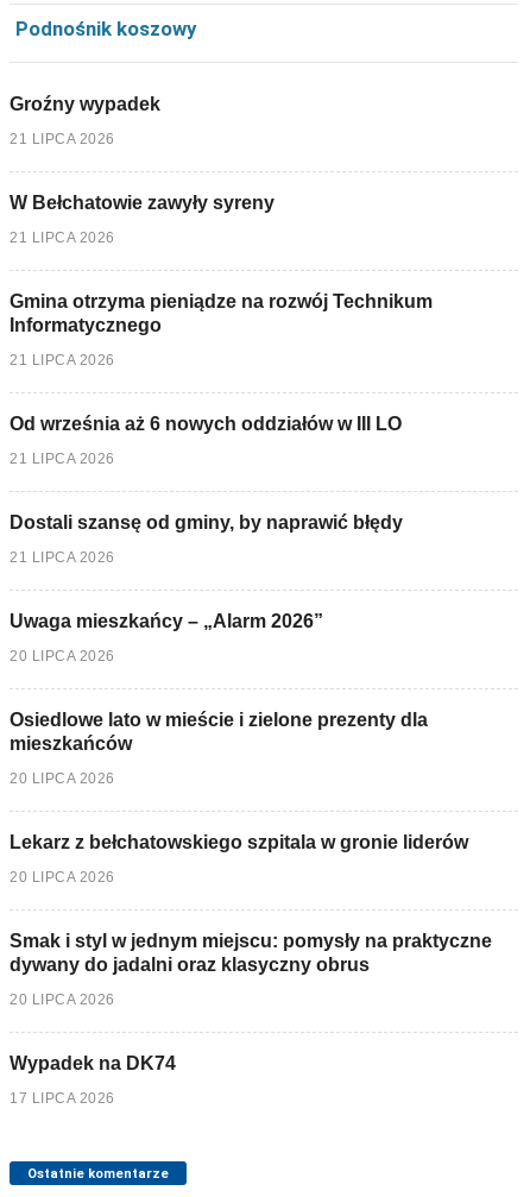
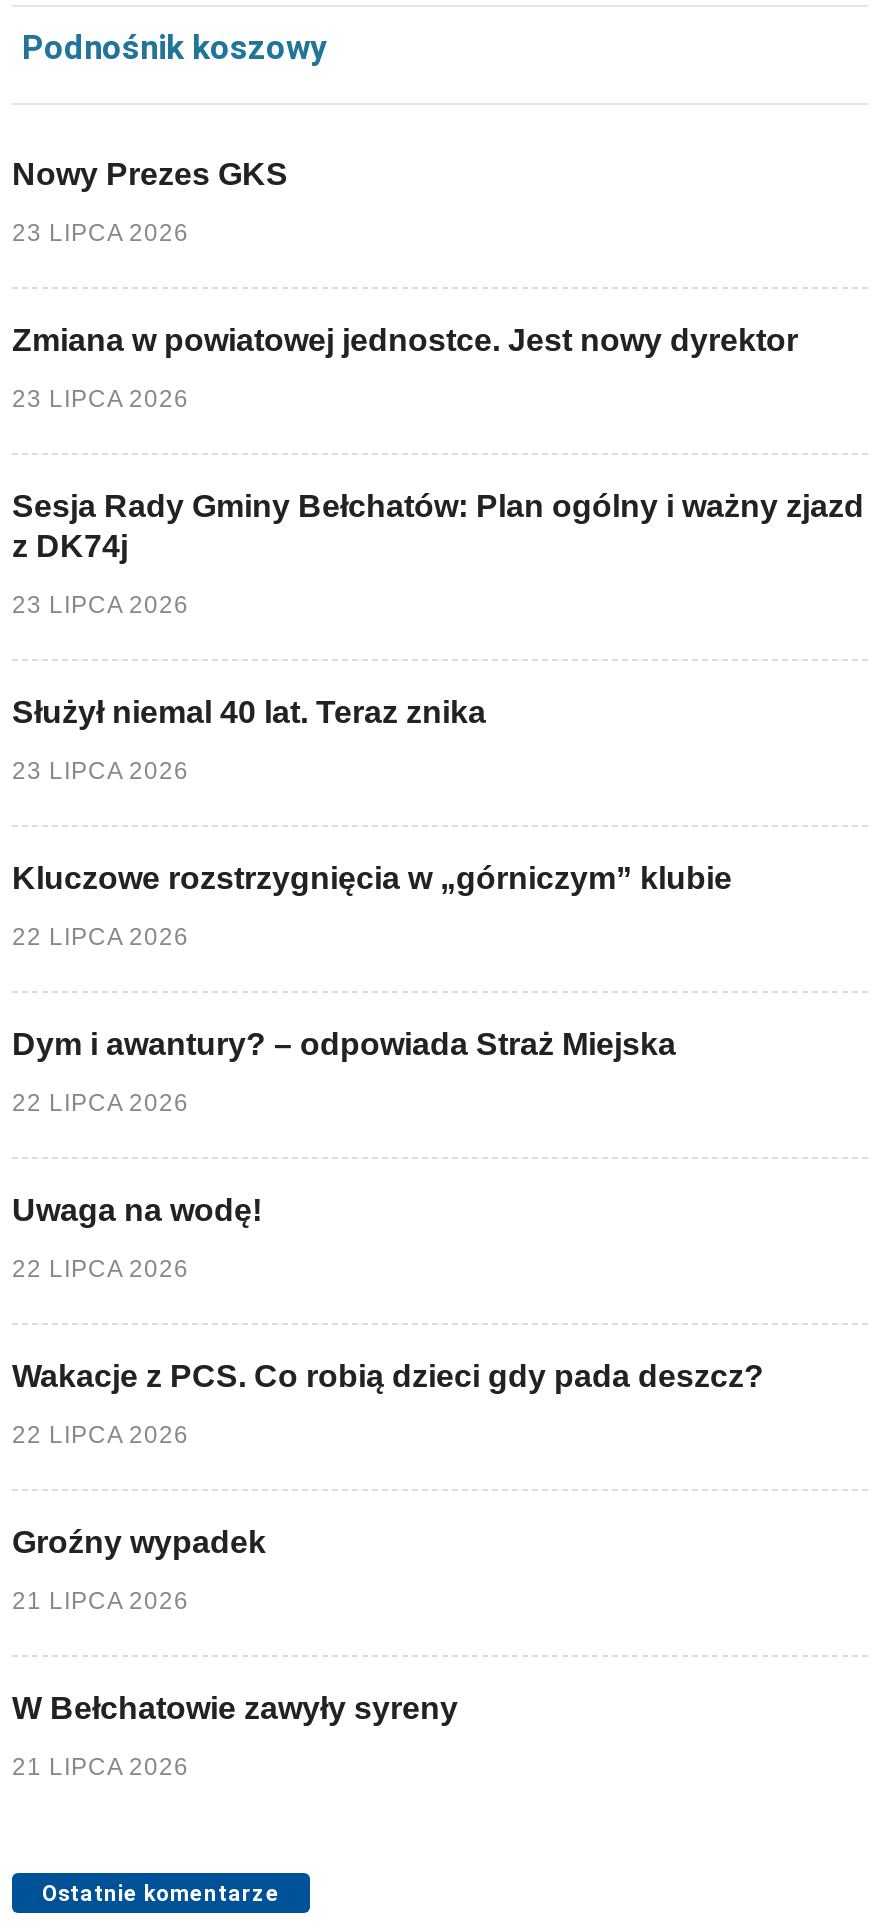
none -> [12,158,864,1450] Nowy Prezes GKS | 23 LIPCA 2026 | Zmiana w powiatowej jednostce. Jest nowy dyrektor | 23 LIPCA 2026 | Sesja Rady Gminy Bełchatów: Plan ogólny i ważny zjazd | z DK74j | 23 LIPCA 2026 | Służył niemal 40 lat. Teraz znika | 23 LIPCA 2026 | Kluczowe rozstrzygnięcia w „górniczym” klubie | 22 LIPCA 2026 | Dym i awantury? – odpowiada Straż Miejska | 22 LIPCA 2026 | Uwaga na wodę! | 22 LIPCA 2026 | Wakacje z PCS. Co robią dzieci gdy pada deszcz? | 22 LIPCA 2026
moved [10,94,275,246] -> [12,1526,458,1782]: Groźny wypadek | 21 LIPCA 2026 | W Bełchatowie zawyły syreny | 21 LIPCA 2026
[10,292,492,1107] Gmina otrzyma pieniądze na rozwój Technikum | Informatycznego | 21 LIPCA 2026 | Od września aż 6 nowych oddziałów w III LO | 21 LIPCA 2026 | Dostali szansę od gminy, by naprawić błędy | 21 LIPCA 2026 | Uwaga mieszkańcy – „Alarm 2026” | 20 LIPCA 2026 | Osiedlowe lato w mieście i zielone prezenty dla | mieszkańców | 20 LIPCA 2026 | Lekarz z bełchatowskiego szpitala w gronie liderów | 20 LIPCA 2026 | Smak i styl w jednym miejscu: pomysły na praktyczne | dywany do jadalni oraz klasyczny obrus | 20 LIPCA 2026 | Wypadek na DK74 | 17 LIPCA 2026 -> none

